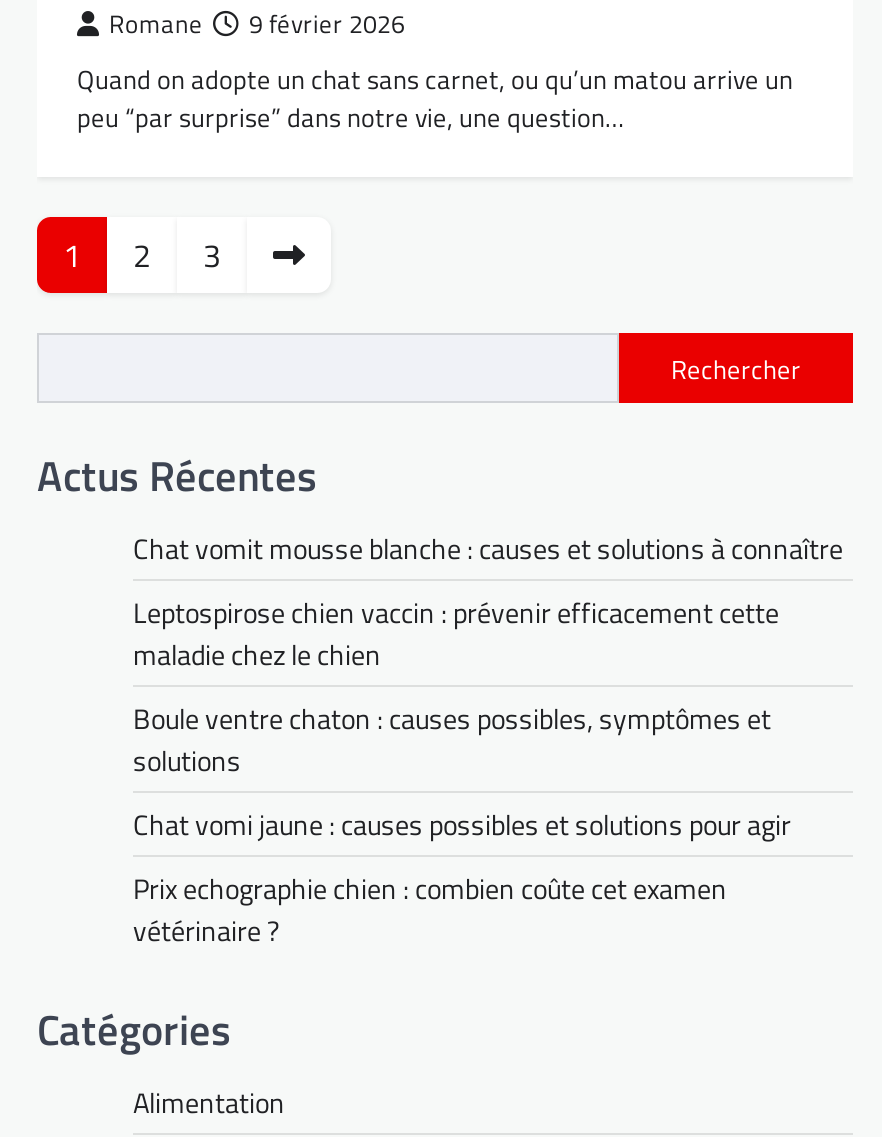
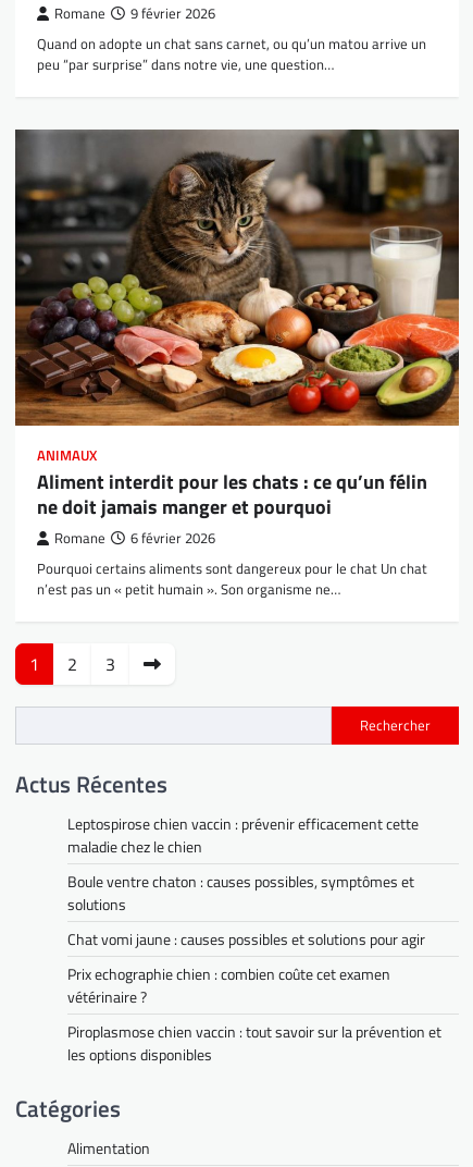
none -> [14,128,460,600] [image] | ANIMAUX | Aliment interdit pour les chats : ce qu’un félin | ne doit jamais manger et pourquoi | Romane | 6 février 2026 | Pourquoi certains aliments sont dangereux pour le chat Un chat | n’est pas un « petit humain ». Son organisme ne…
[133,527,843,569] Chat vomit mousse blanche : causes et solutions à connaître -> none
none -> [67,1020,441,1065] Piroplasmose chien vaccin : tout savoir sur la prévention et | les options disponibles

